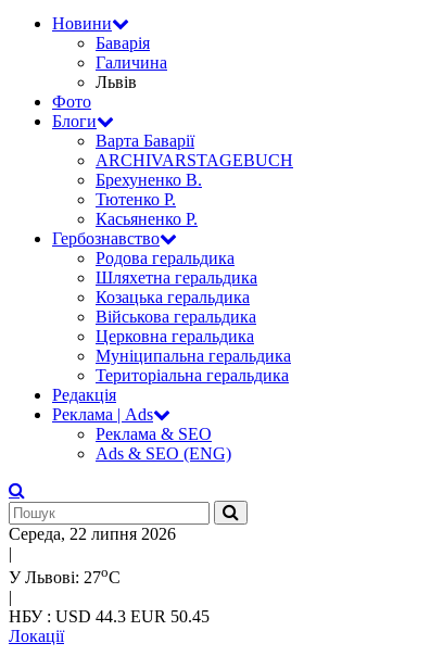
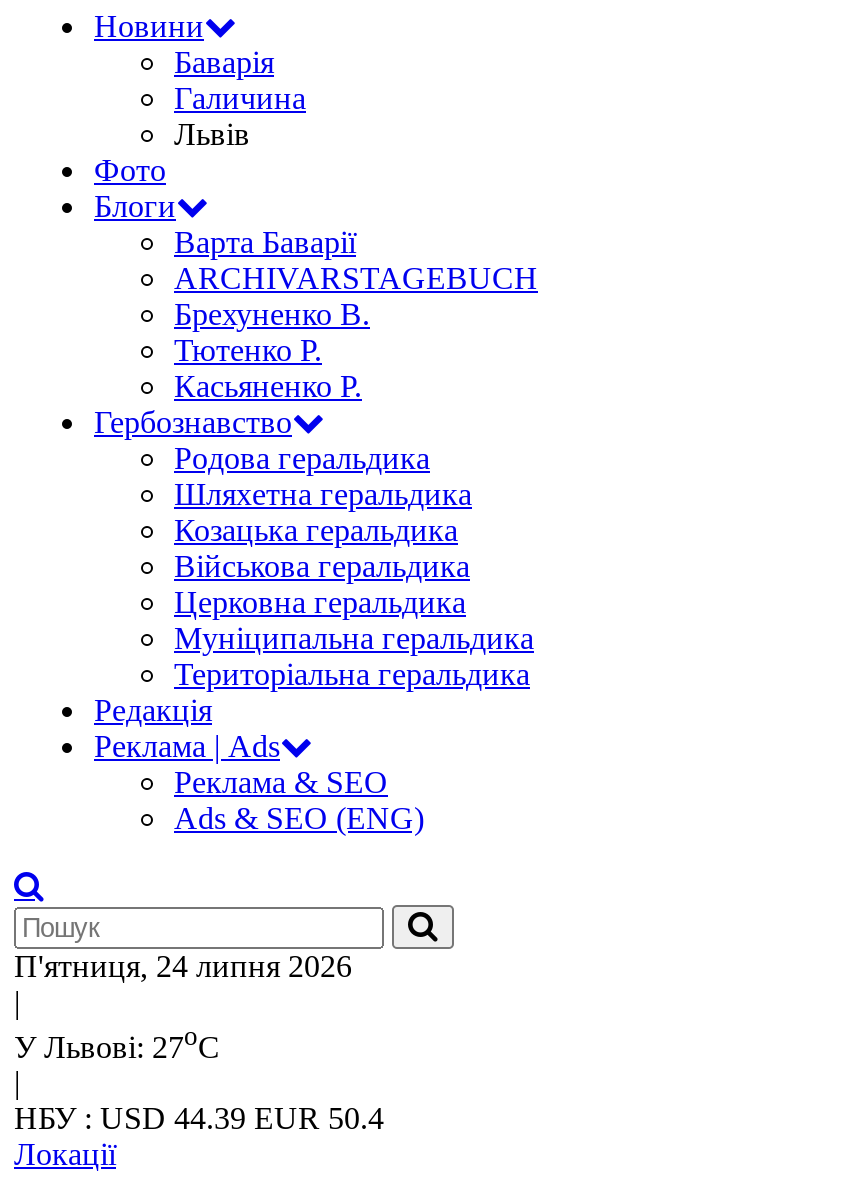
[9,525,176,543] Середа, 22 липня 2026 -> [14,949,352,983] П'ятниця, 24 липня 2026
[9,607,210,626] НБУ : USD 44.3 EUR 50.45 -> [14,1102,384,1136] НБУ : USD 44.39 EUR 50.4

